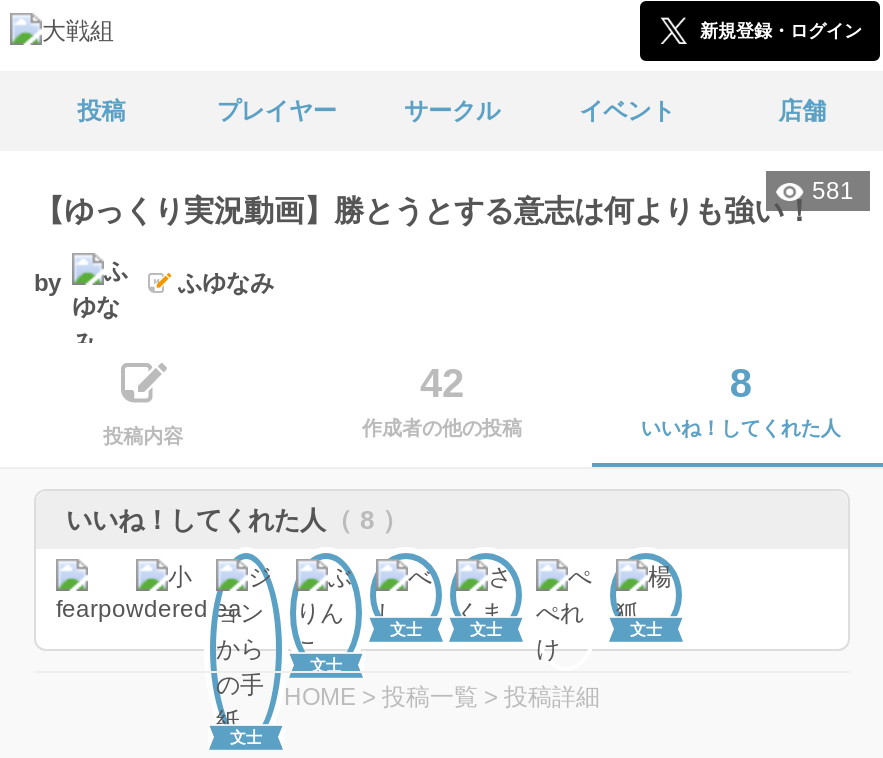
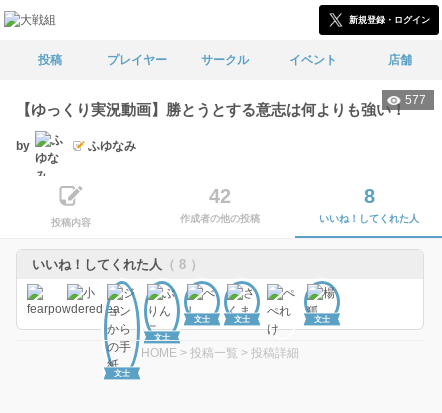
[812,177,854,205] 581 -> [405,93,426,107] 577

